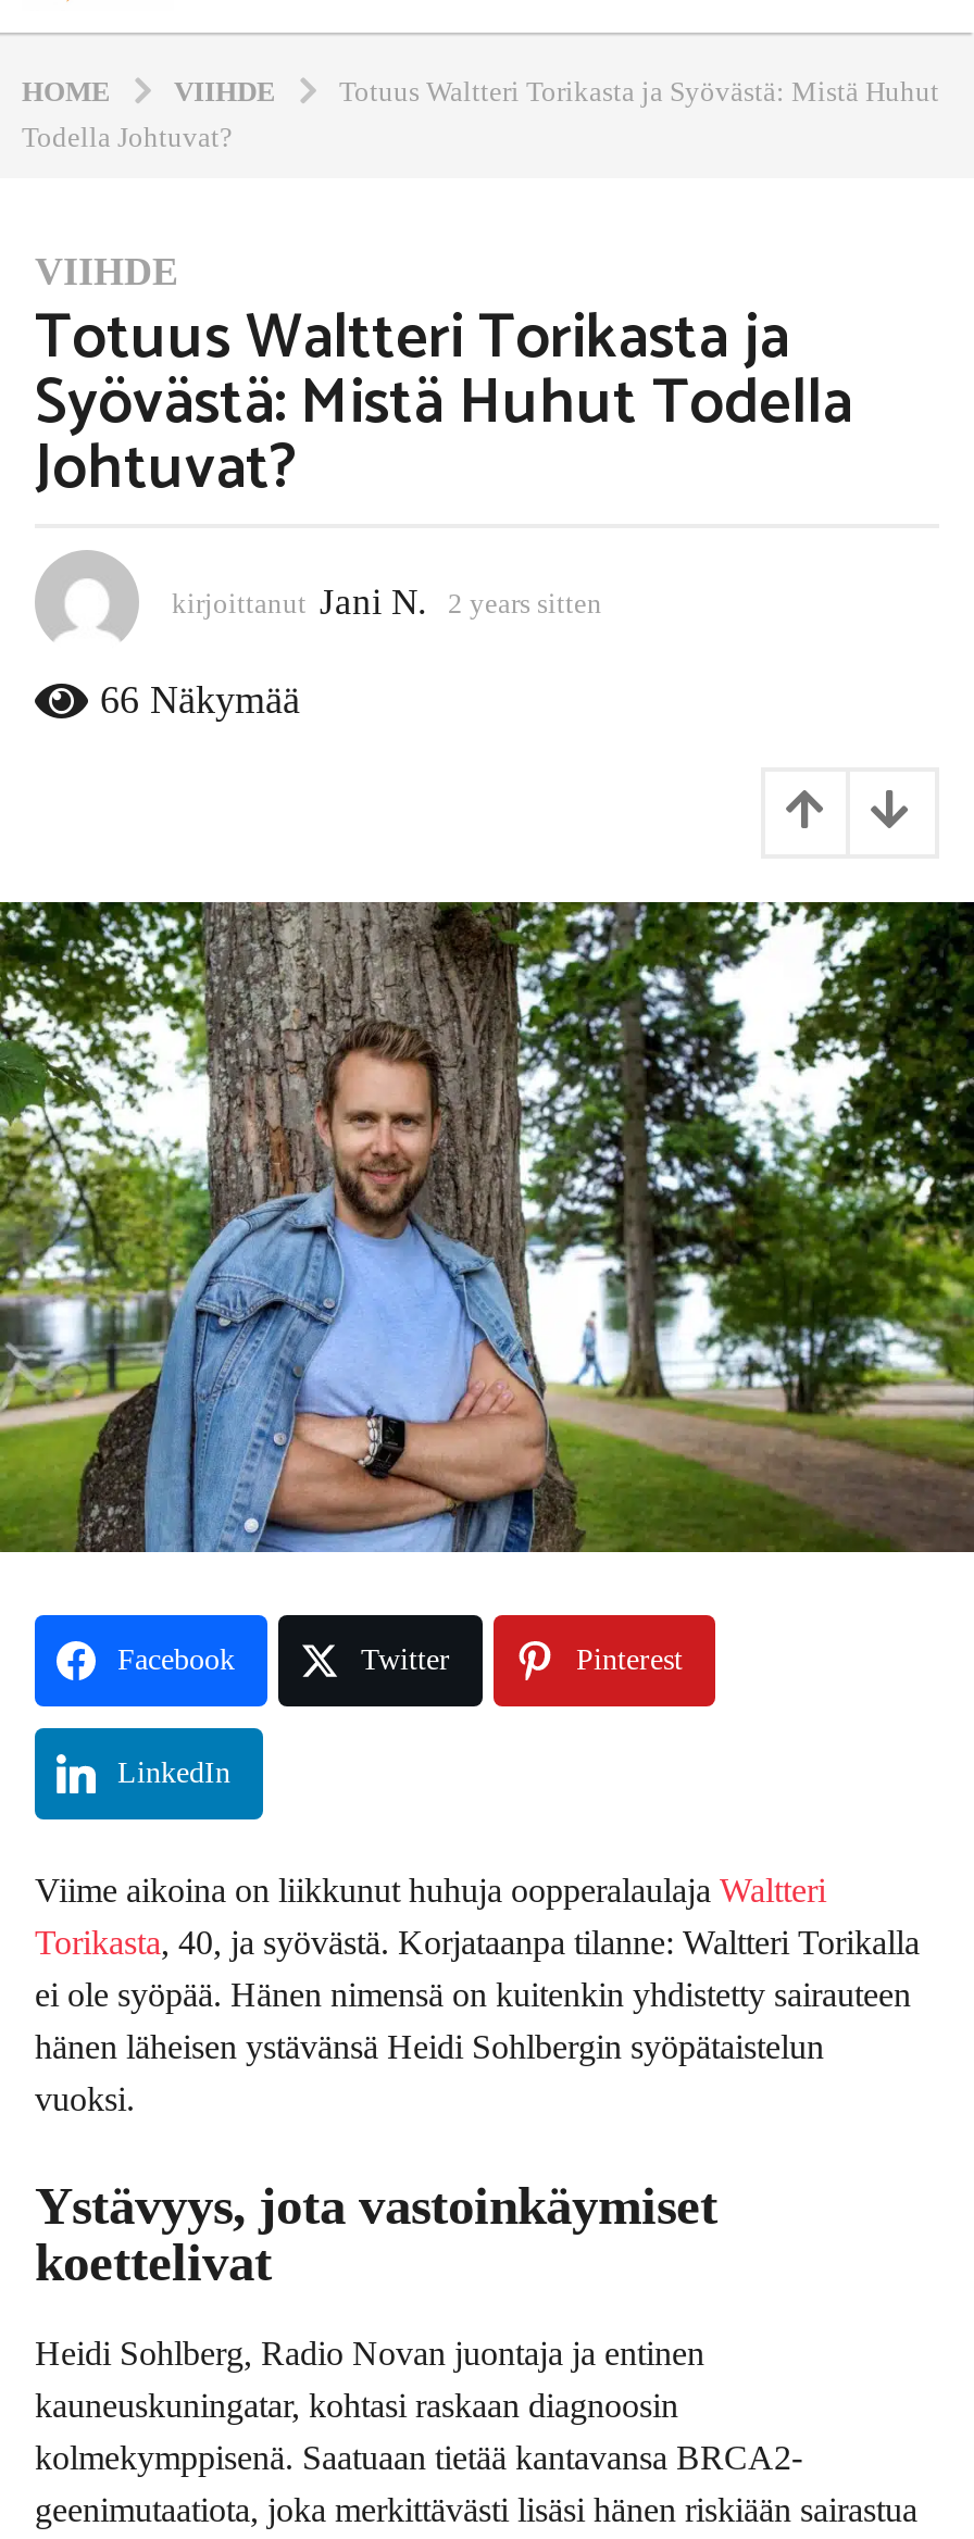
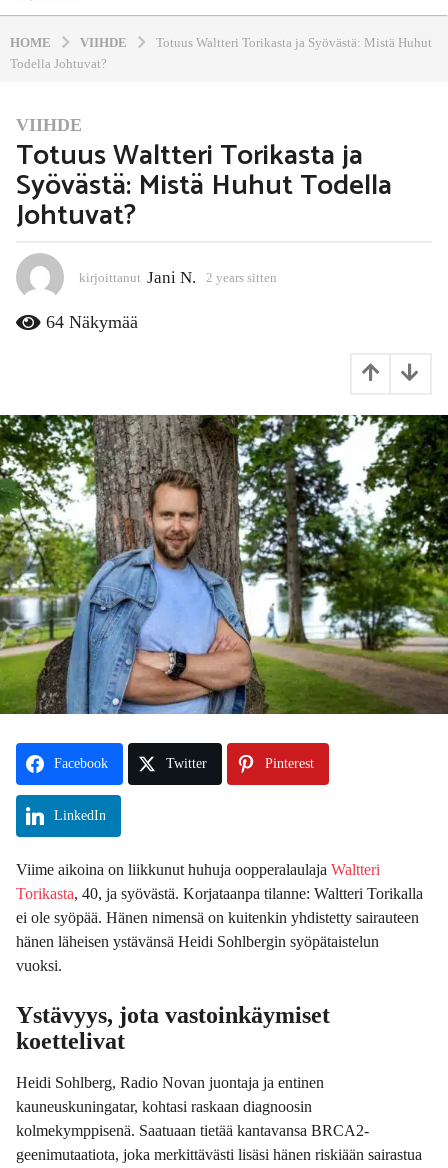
[100,678,300,722] 66 Näkymää -> [46,312,138,332] 64 Näkymää

